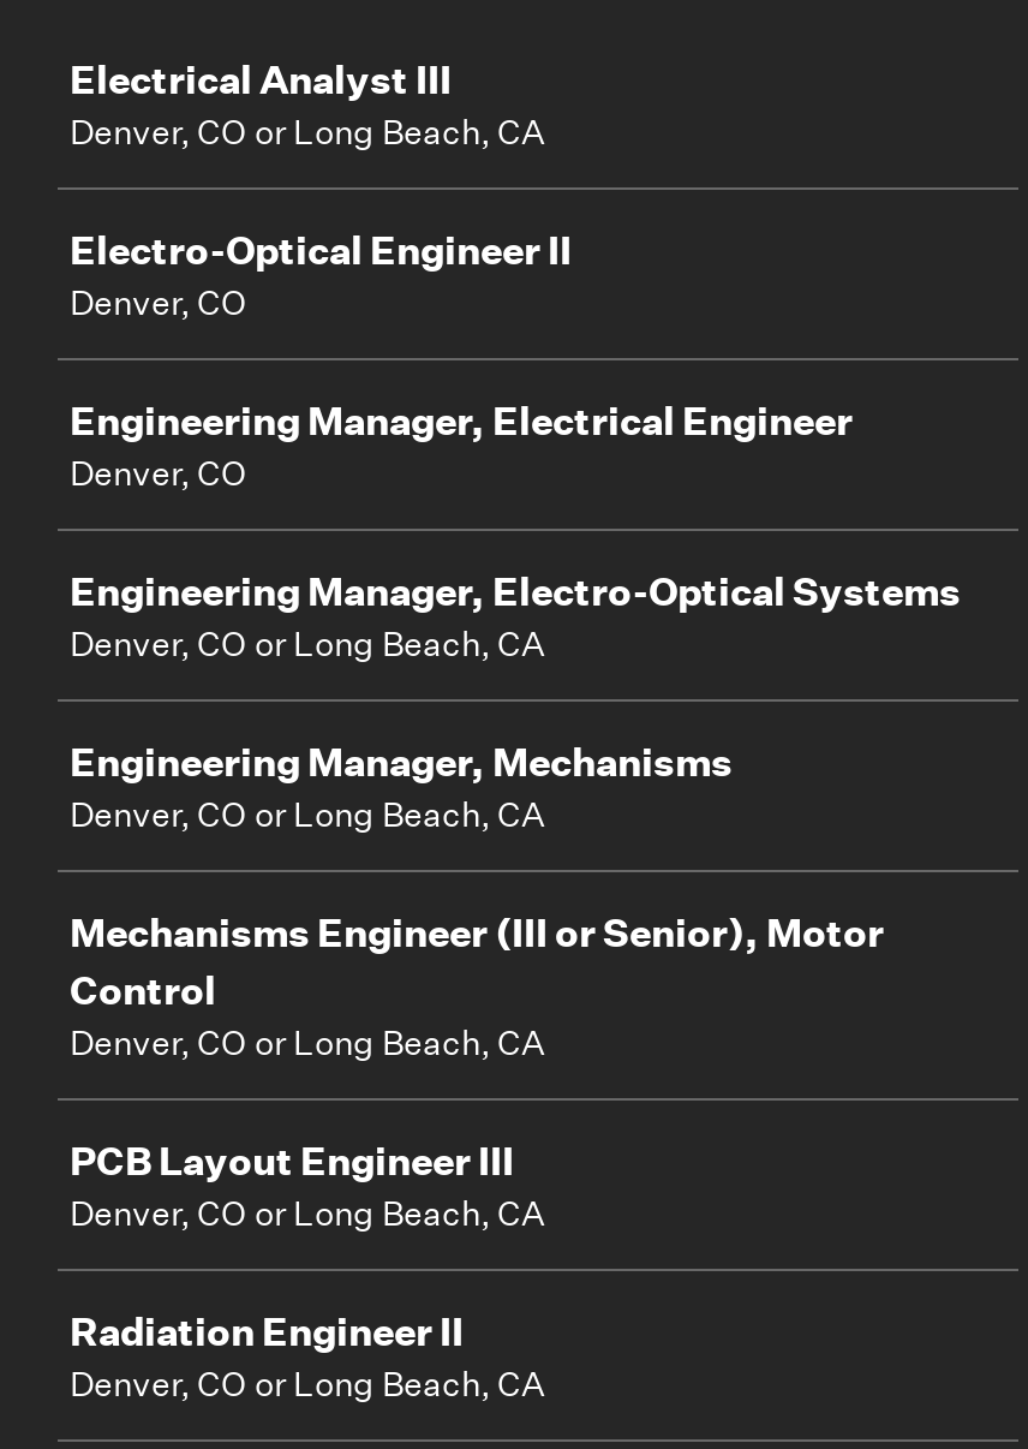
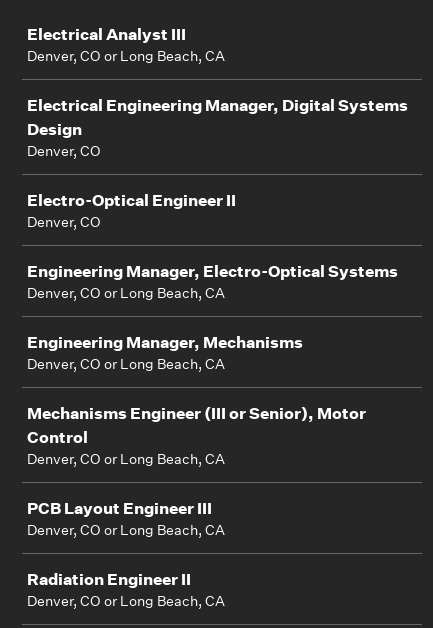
none -> [27,95,408,139] Electrical Engineering Manager, Digital Systems | Design
moved [70,226,572,274] -> [27,190,236,210]: Electro-Optical Engineer II
[70,396,853,445] Engineering Manager, Electrical Engineer -> none

